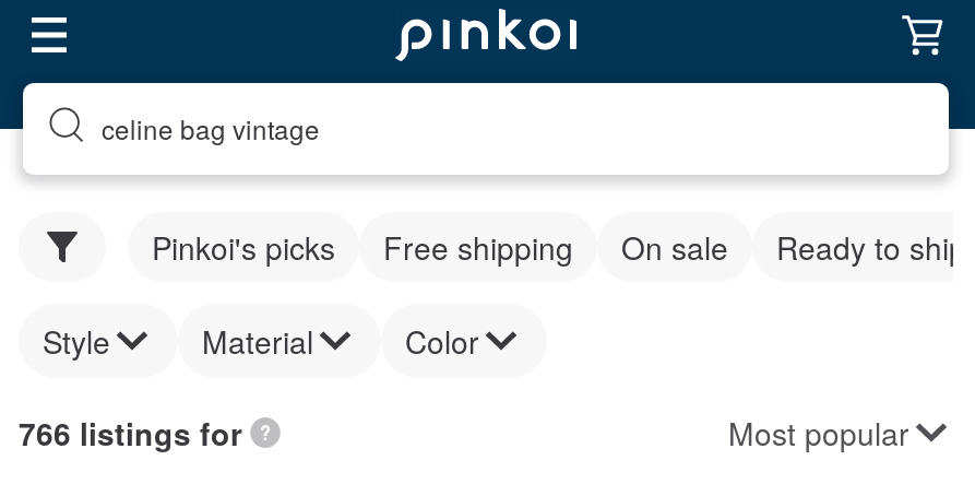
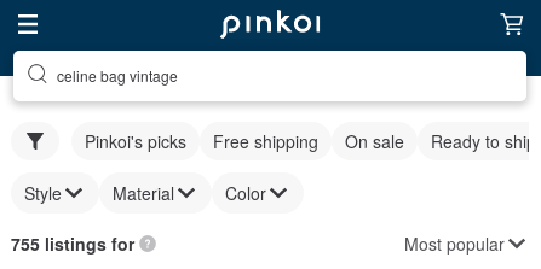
[19,411,241,455] 766 listings for -> [11,232,134,256] 755 listings for

